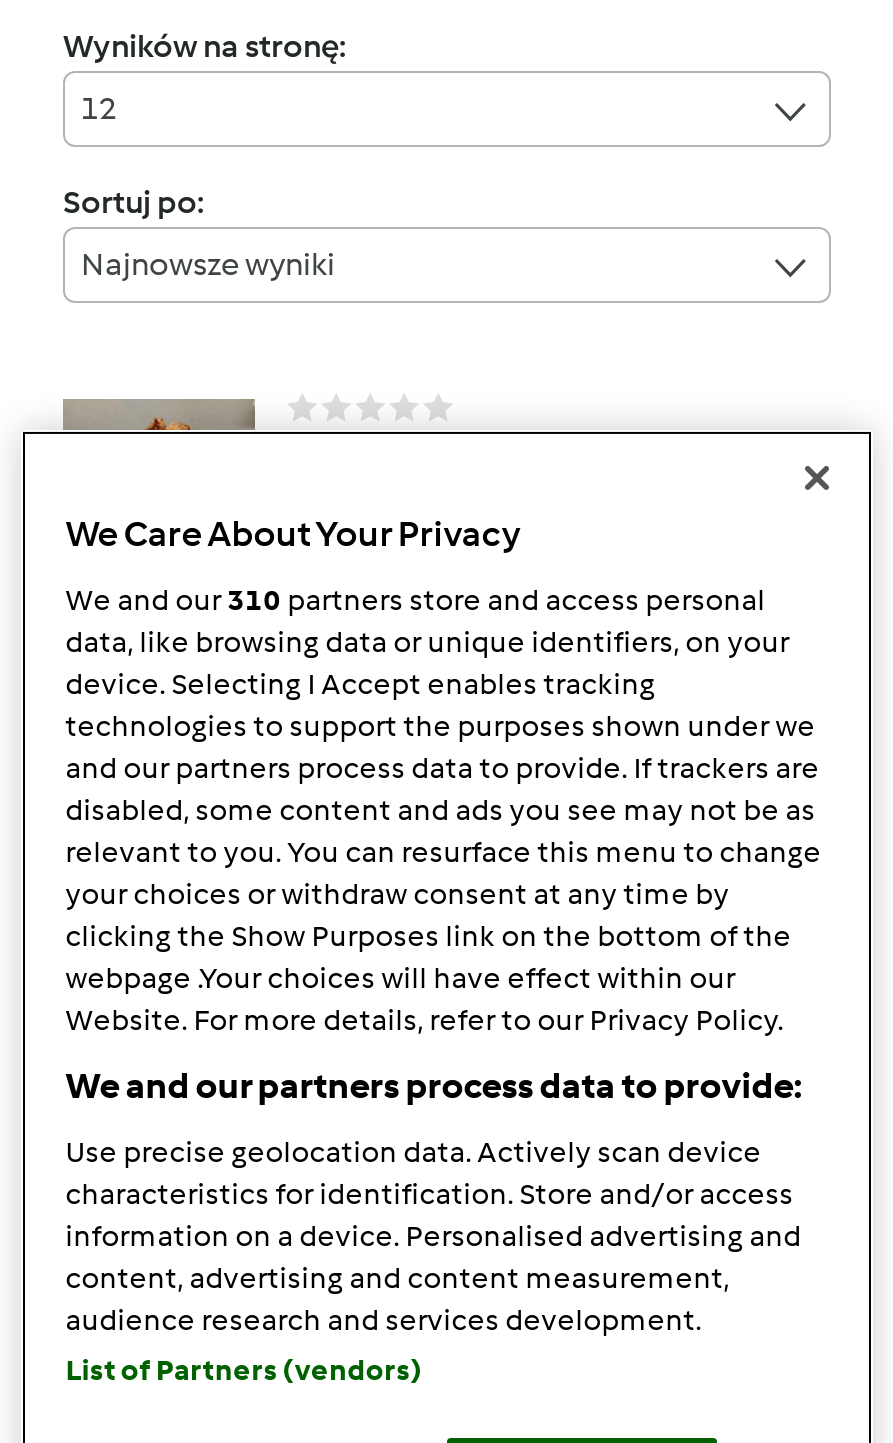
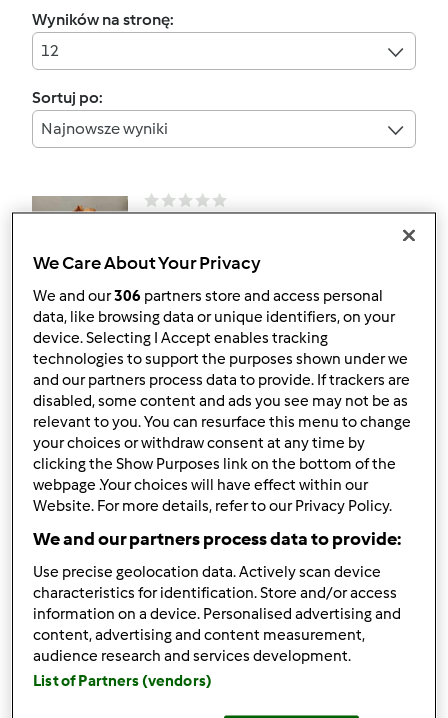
[65,581,765,617] We and our310 partners store and access personal -> [33,287,383,305] We and our306 partners store and access personal

